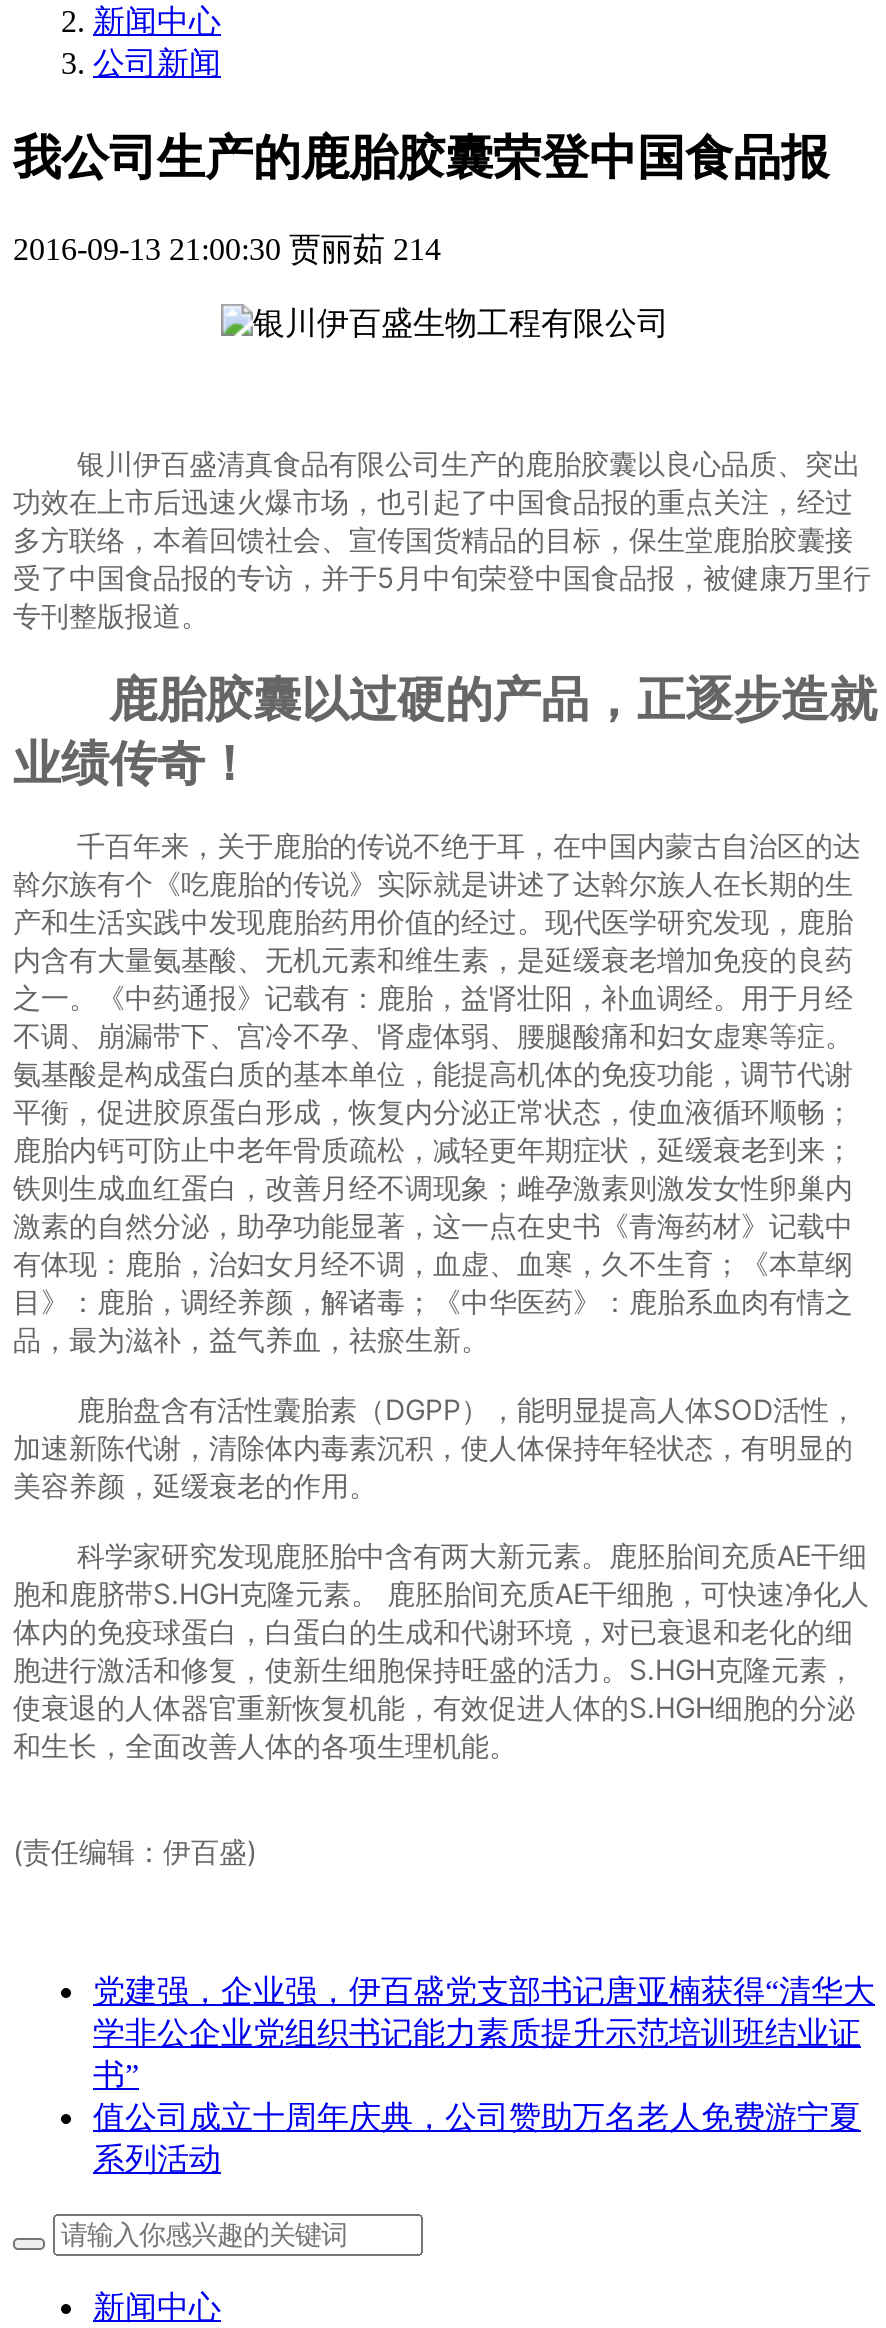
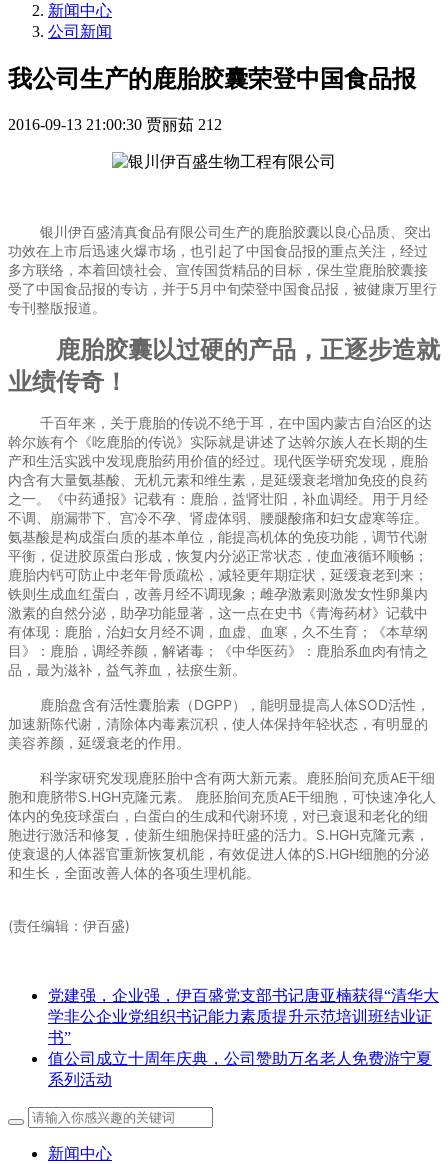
[13,232,441,266] 2016-09-13 21:00:30 贾丽茹 214 -> [8,116,222,133] 2016-09-13 21:00:30 贾丽茹 212

